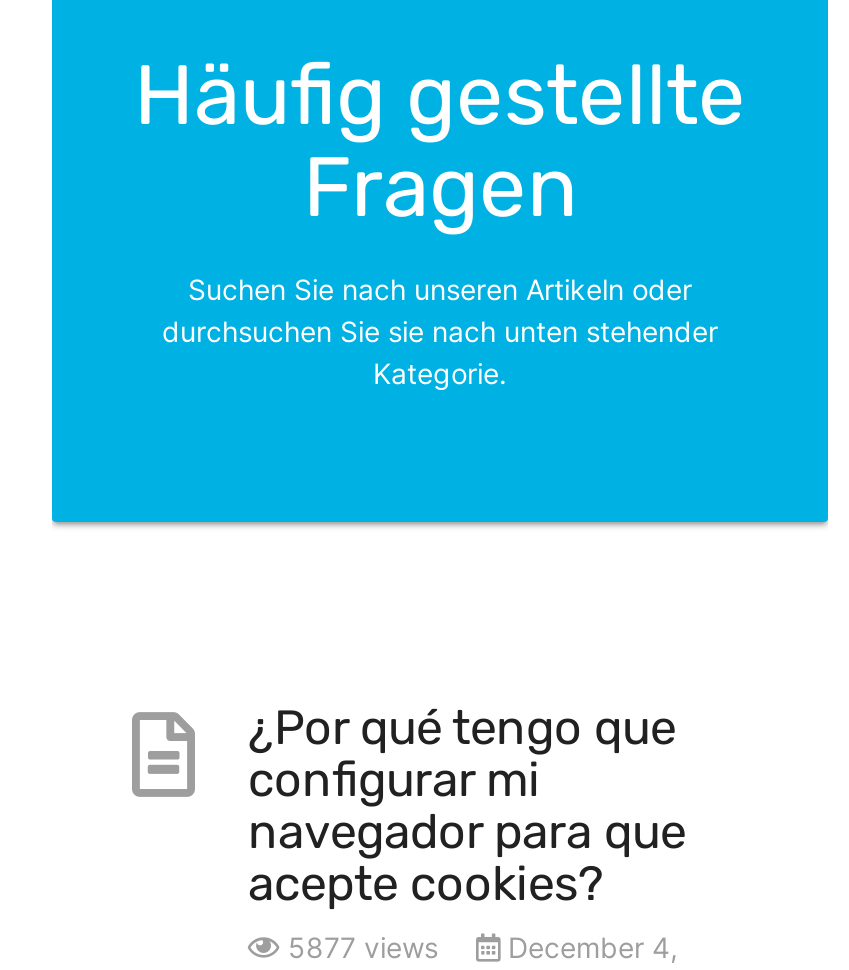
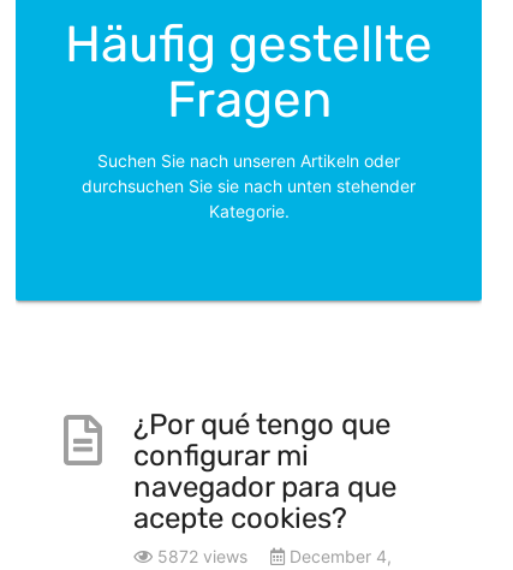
[280,930,678,964] 5877 views December 4, -> [153,546,392,566] 5872 views December 4,

